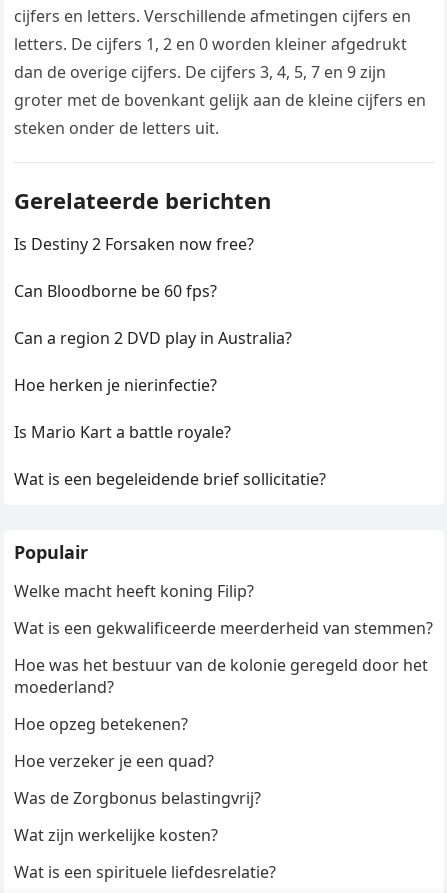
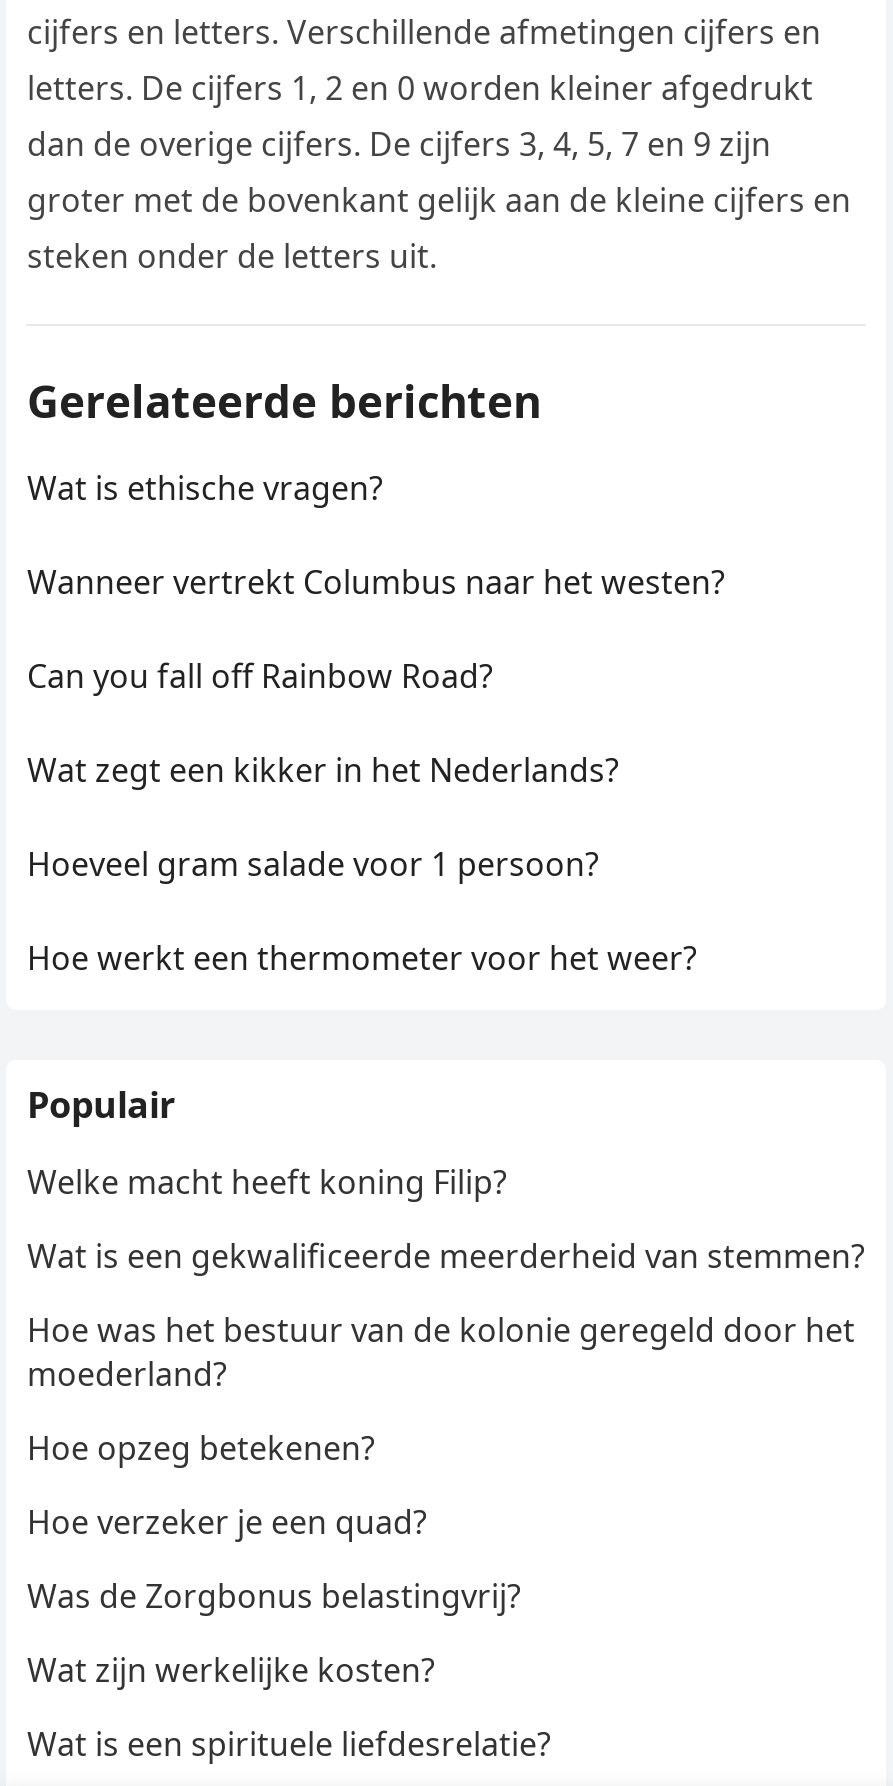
[14,233,254,255] Is Destiny 2 Forsaken now free? -> [27,467,383,511] Wat is ethische vragen?
[14,280,217,302] Can Bloodborne be 60 fps? -> [27,561,725,605] Wanneer vertrekt Columbus naar het westen?
[14,327,292,349] Can a region 2 DVD play in Australia? -> [27,655,493,699] Can you fall off Rainbow Road?
[14,374,217,396] Hoe herken je nierinfectie? -> [27,749,619,793] Wat zegt een kikker in het Nederlands?
[14,421,231,443] Is Mario Kart a battle royale? -> [27,843,599,887] Hoeveel gram salade voor 1 persoon?
[14,468,326,490] Wat is een begeleidende brief sollicitatie? -> [27,937,697,981] Hoe werkt een thermometer voor het weer?

